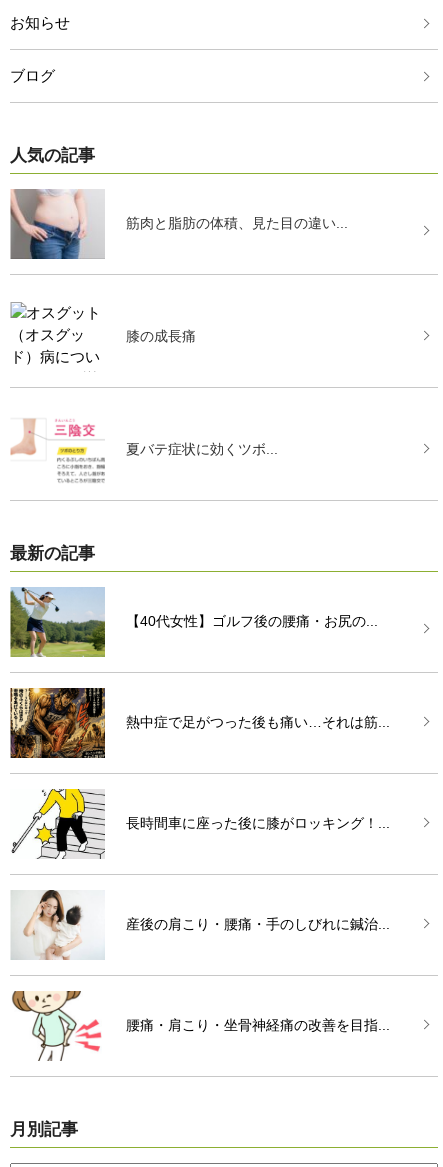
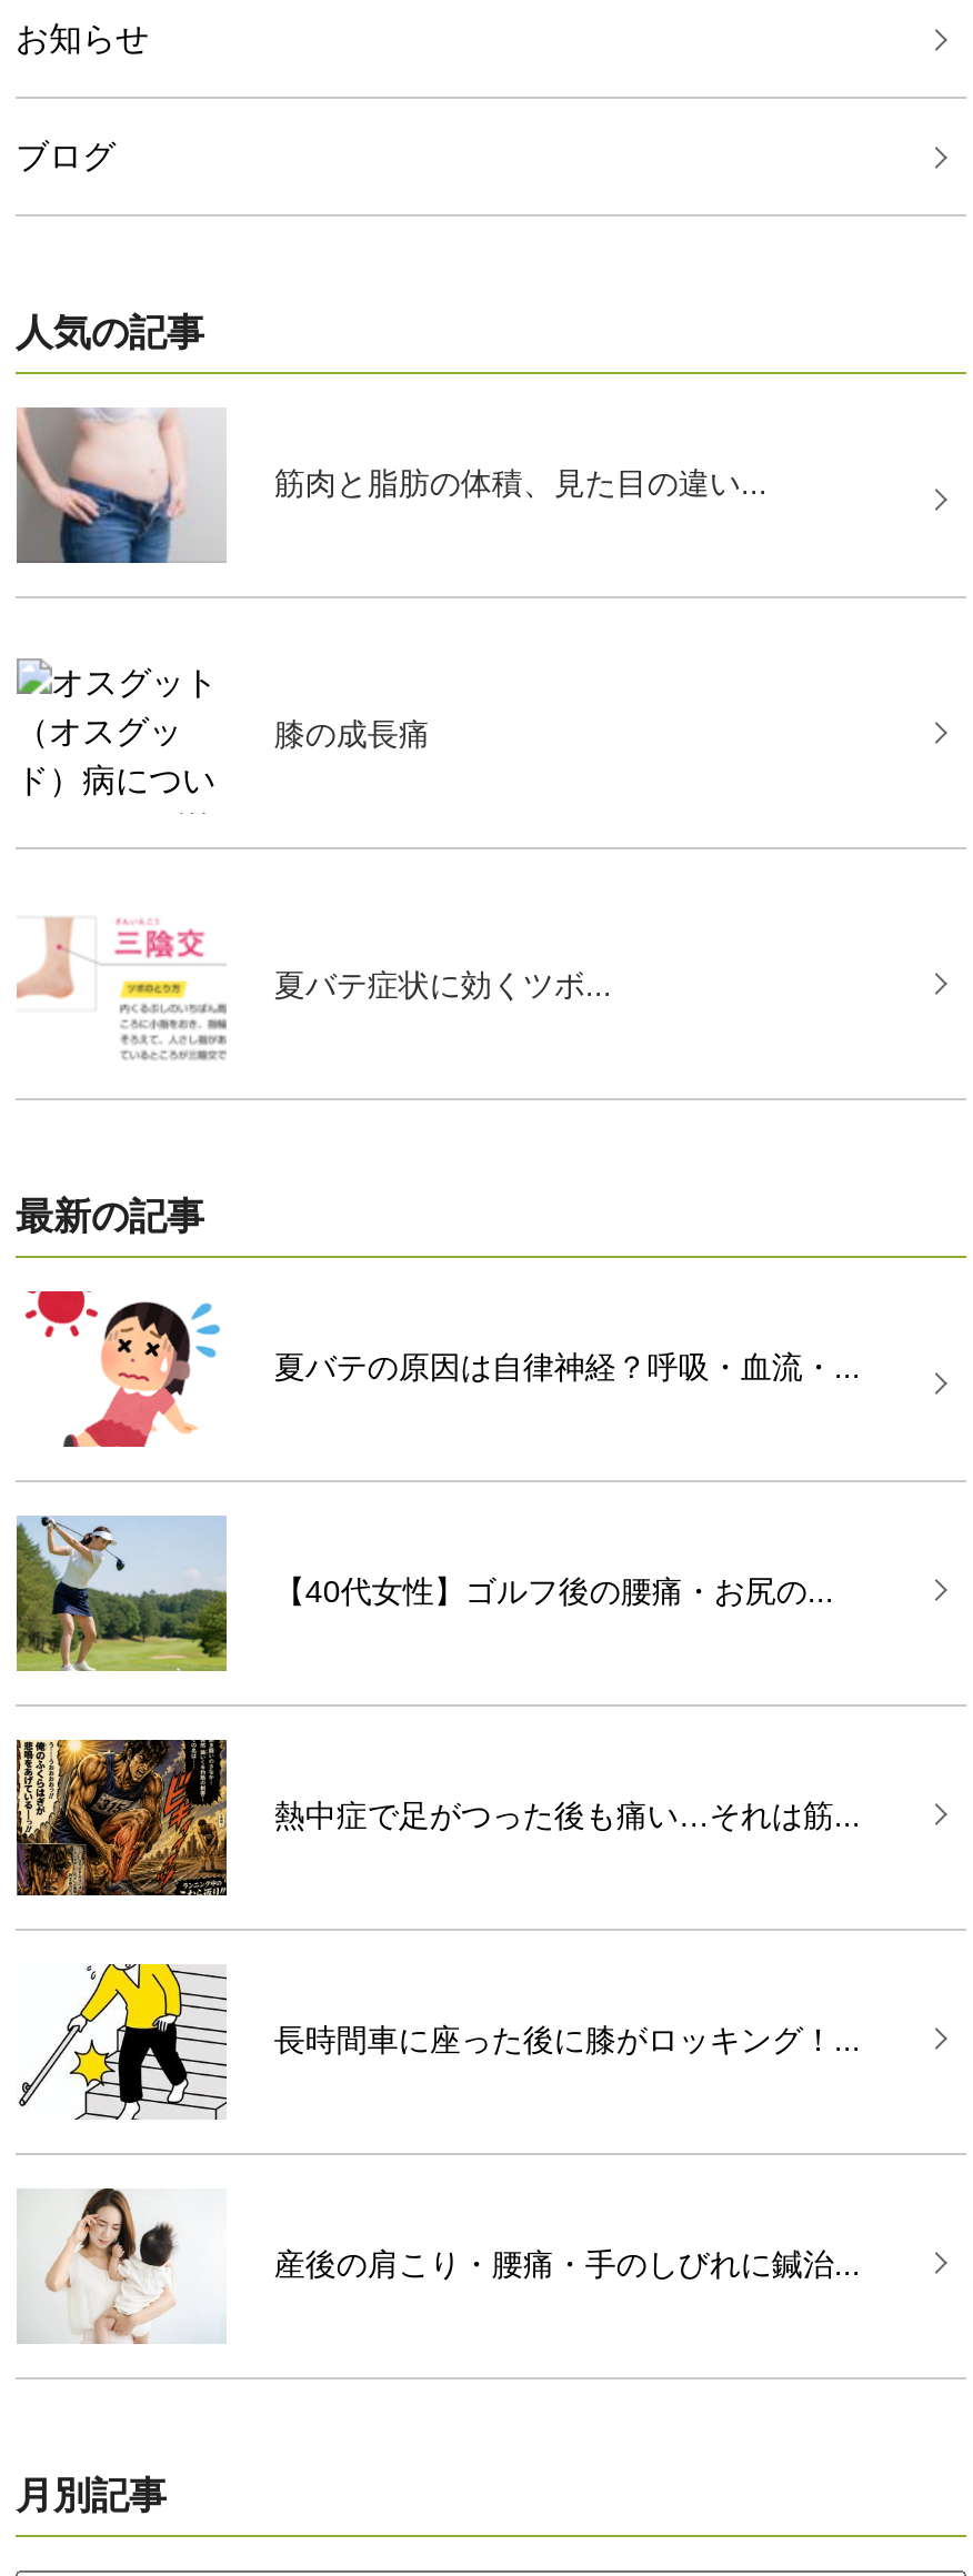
none -> [16,1289,861,1449] [image] | 夏バテの原因は自律神経？呼吸・血流・...
moved [9,587,390,932] -> [13,1516,861,2282]: [image] | 【40代女性】ゴルフ後の腰痛・お尻の... | 熱中症で足がつった後も痛い…それは筋... | 長時間車に座った後に膝がロッキング！... | 産後の肩こり・腰痛・手のしびれに鍼治...
[12,990,390,1061] [image] | 腰痛・肩こり・坐骨神経痛の改善を目指... -> none

